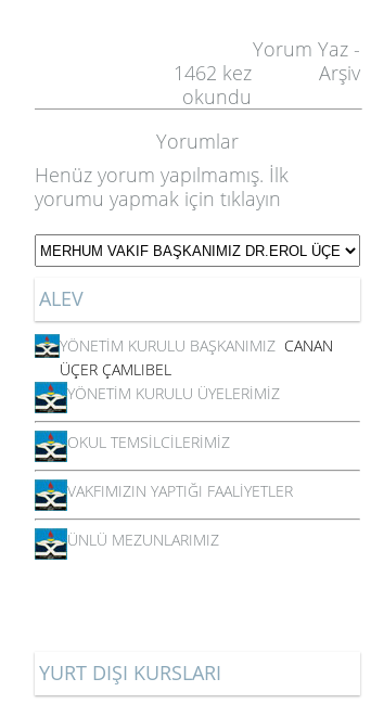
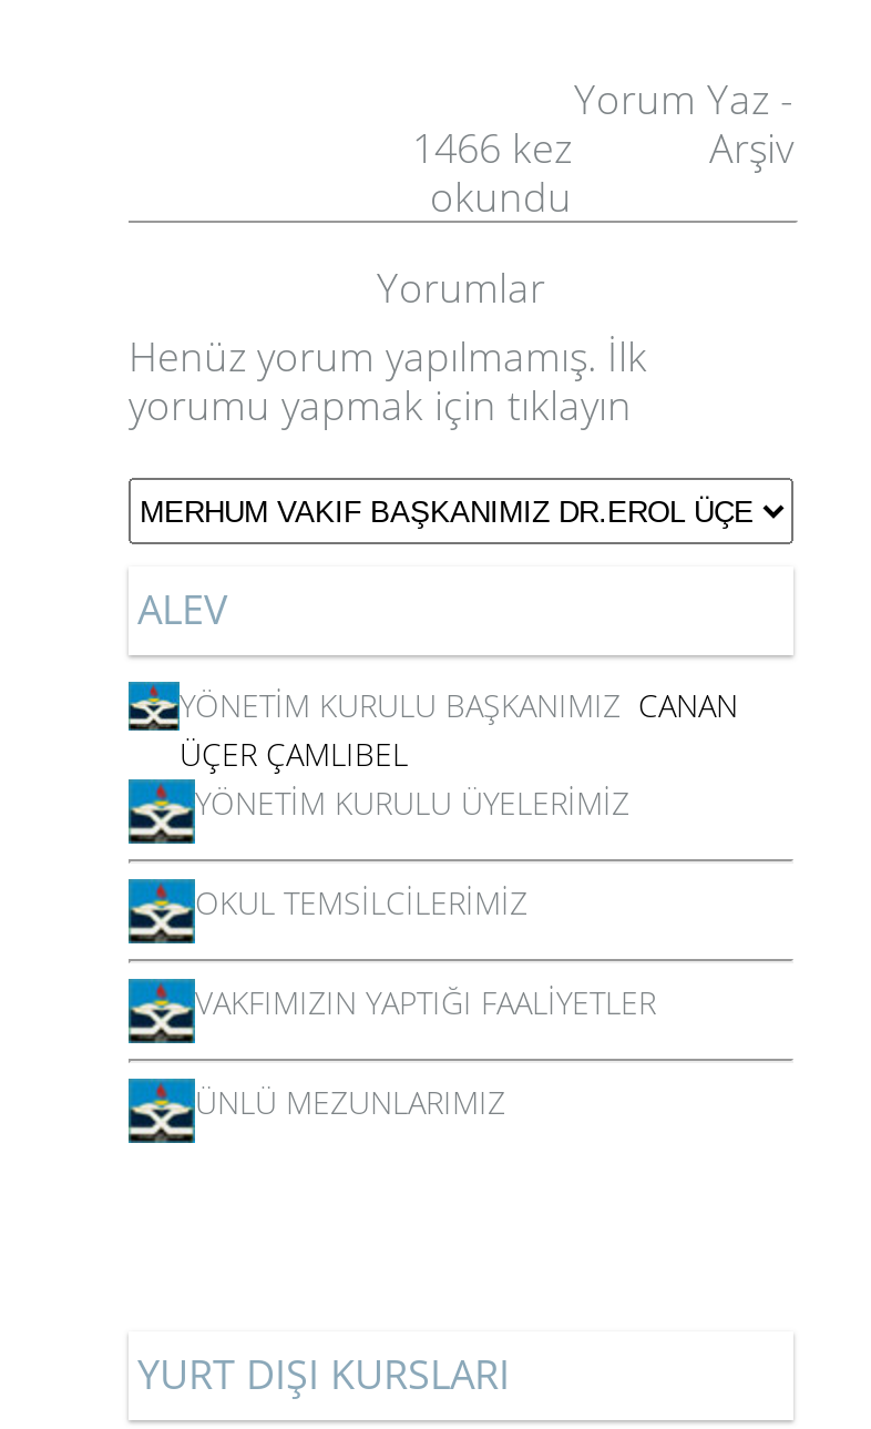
[174,60,252,86] 1462 kez -> [412,121,572,174] 1466 kez

